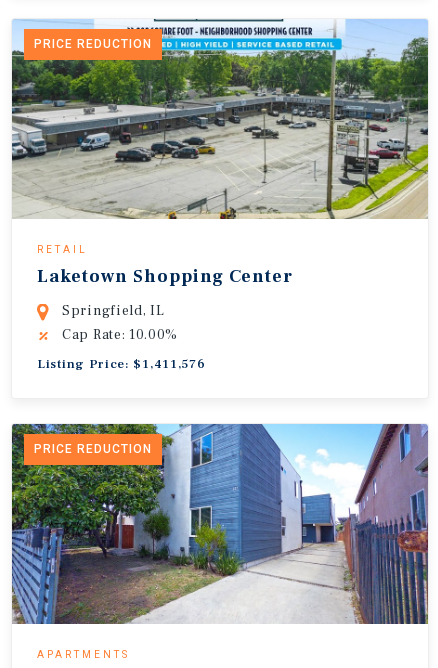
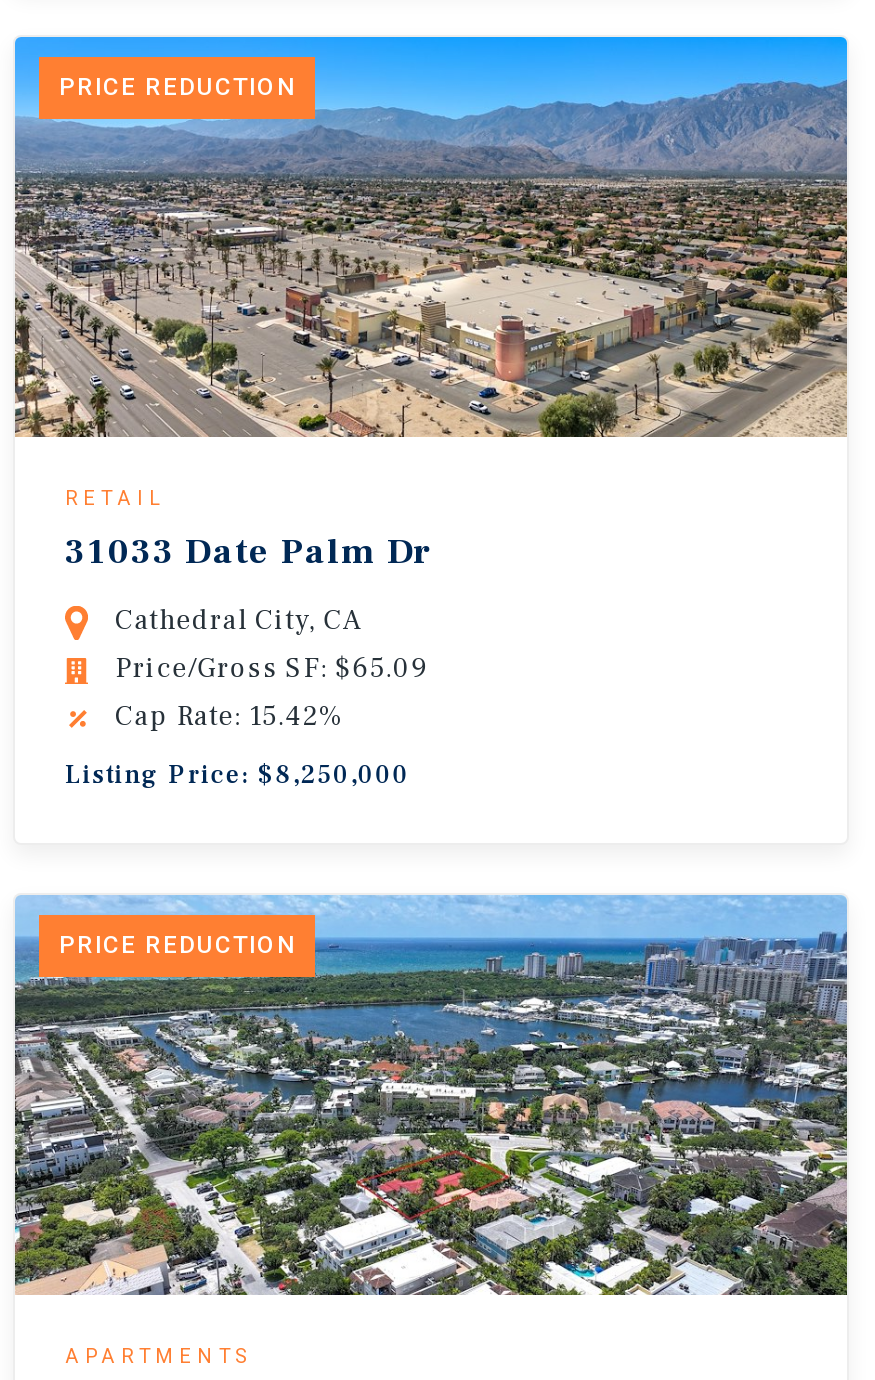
[11,18,429,219] [image] -> [13,35,849,439] [image]
[37,265,293,288] Laketown Shopping Center -> [65,529,433,575] 31033 Date Palm Dr
[62,302,178,344] Springfield, IL | Cap Rate: 10.00% -> [115,603,428,735] Cathedral City, CA | Price/Gross SF: $65.09 | Cap Rate: 15.42%
[37,356,205,372] Listing Price: $1,411,576 -> [65,759,410,791] Listing Price: $8,250,000
[11,423,429,625] [image] -> [13,893,849,1297] [image]

